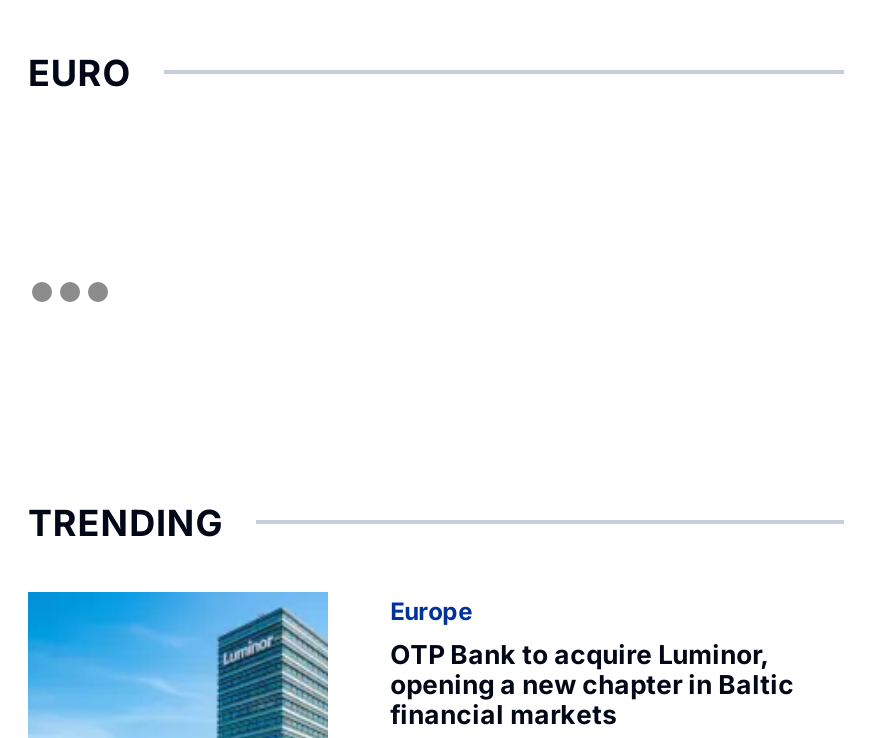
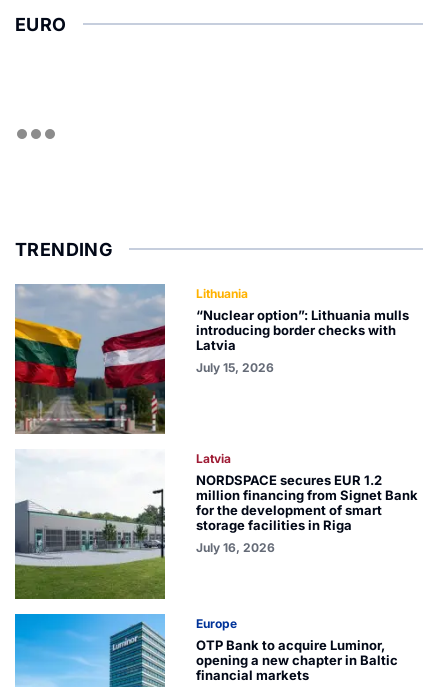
none -> [14,284,409,435] [image] | Lithuania | “Nuclear option”: Lithuania mulls | introducing border checks with | Latvia | July 15, 2026
none -> [14,451,418,600] [image] | Latvia | NORDSPACE secures EUR 1.2 | million financing from Signet Bank | for the development of smart | storage facilities in Riga | July 16, 2026

